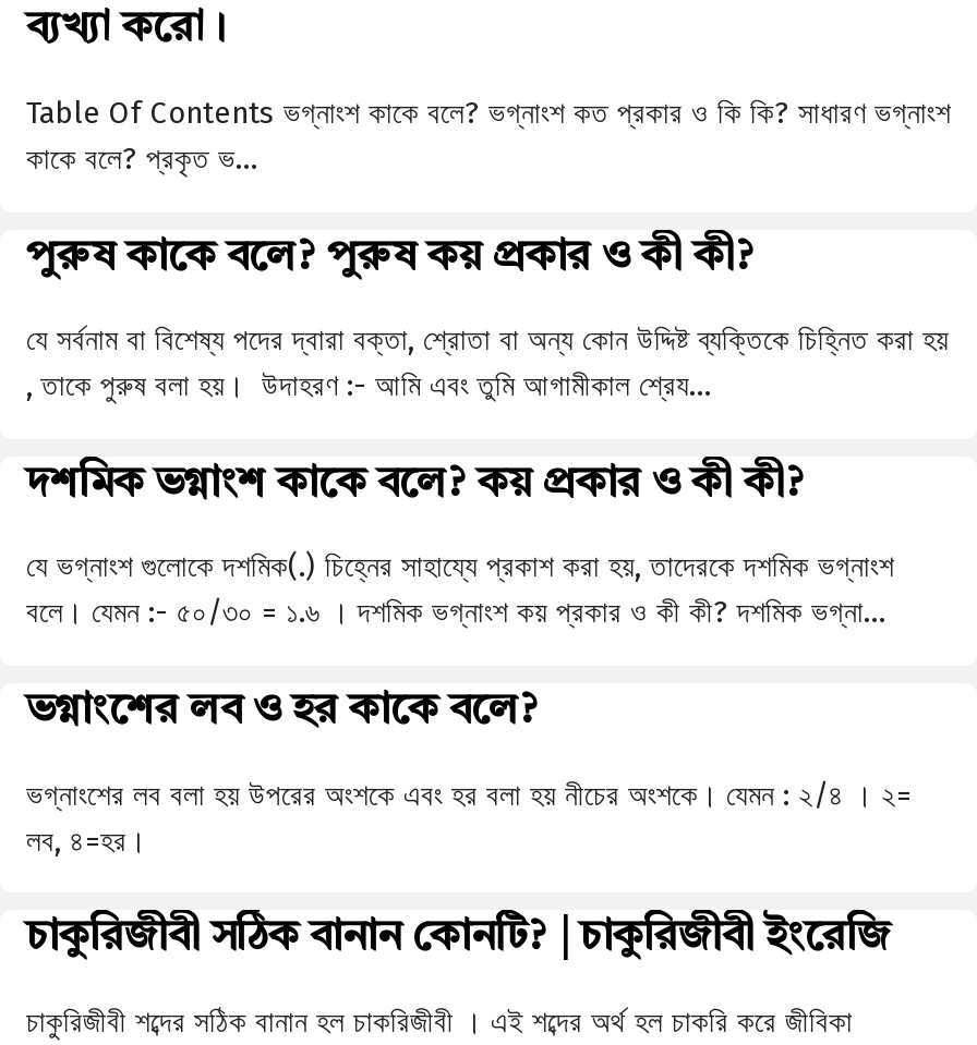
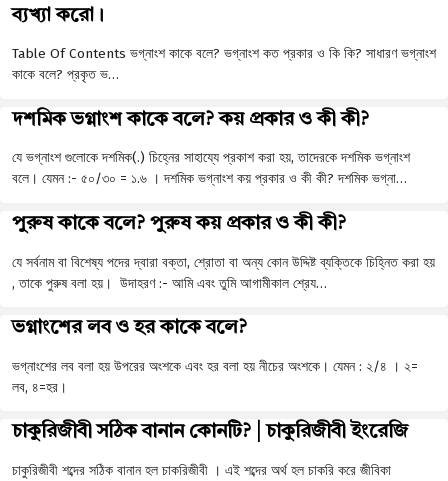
moved [26,236,949,405] -> [12,214,435,292]: পুরুষ কাকে বলে? পুরুষ কয় প্রকার ও কী কী? | যে সর্বনাম বা বিশেষ্য পদের দ্বারা বক্তা, শ্রোতা বা অন্য কোন উদ্দিষ্ট ব্যক্তিকে চিহ্নিত করা হয় | , তাকে পুরুষ বলা হয়। উদাহরণ :- আমি এবং তুমি আগামীকাল শ্রেয…
moved [26,463,894,632] -> [12,110,410,187]: দশমিক ভগ্নাংশ কাকে বলে? কয় প্রকার ও কী কী? | যে ভগ্নাংশ গুলোকে দশমিক(.) চিহ্নের সাহায্যে প্রকাশ করা হয়, তাদেরকে দশমিক ভগ্নাংশ | বলে। যেমন :- ৫০/৩০ = ১.৬ । দশমিক ভগ্নাংশ কয় প্রকার ও কী কী? দশমিক ভগ্না…

